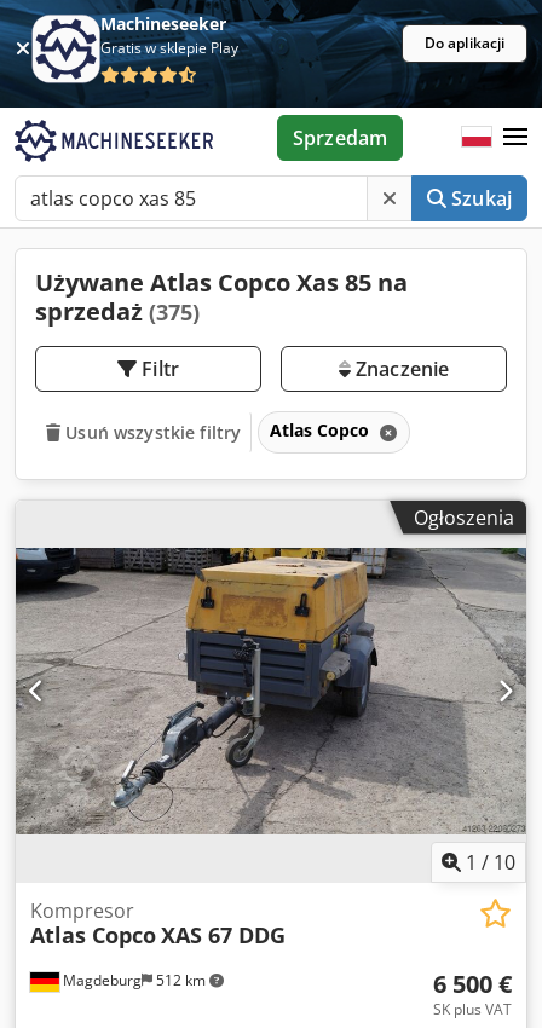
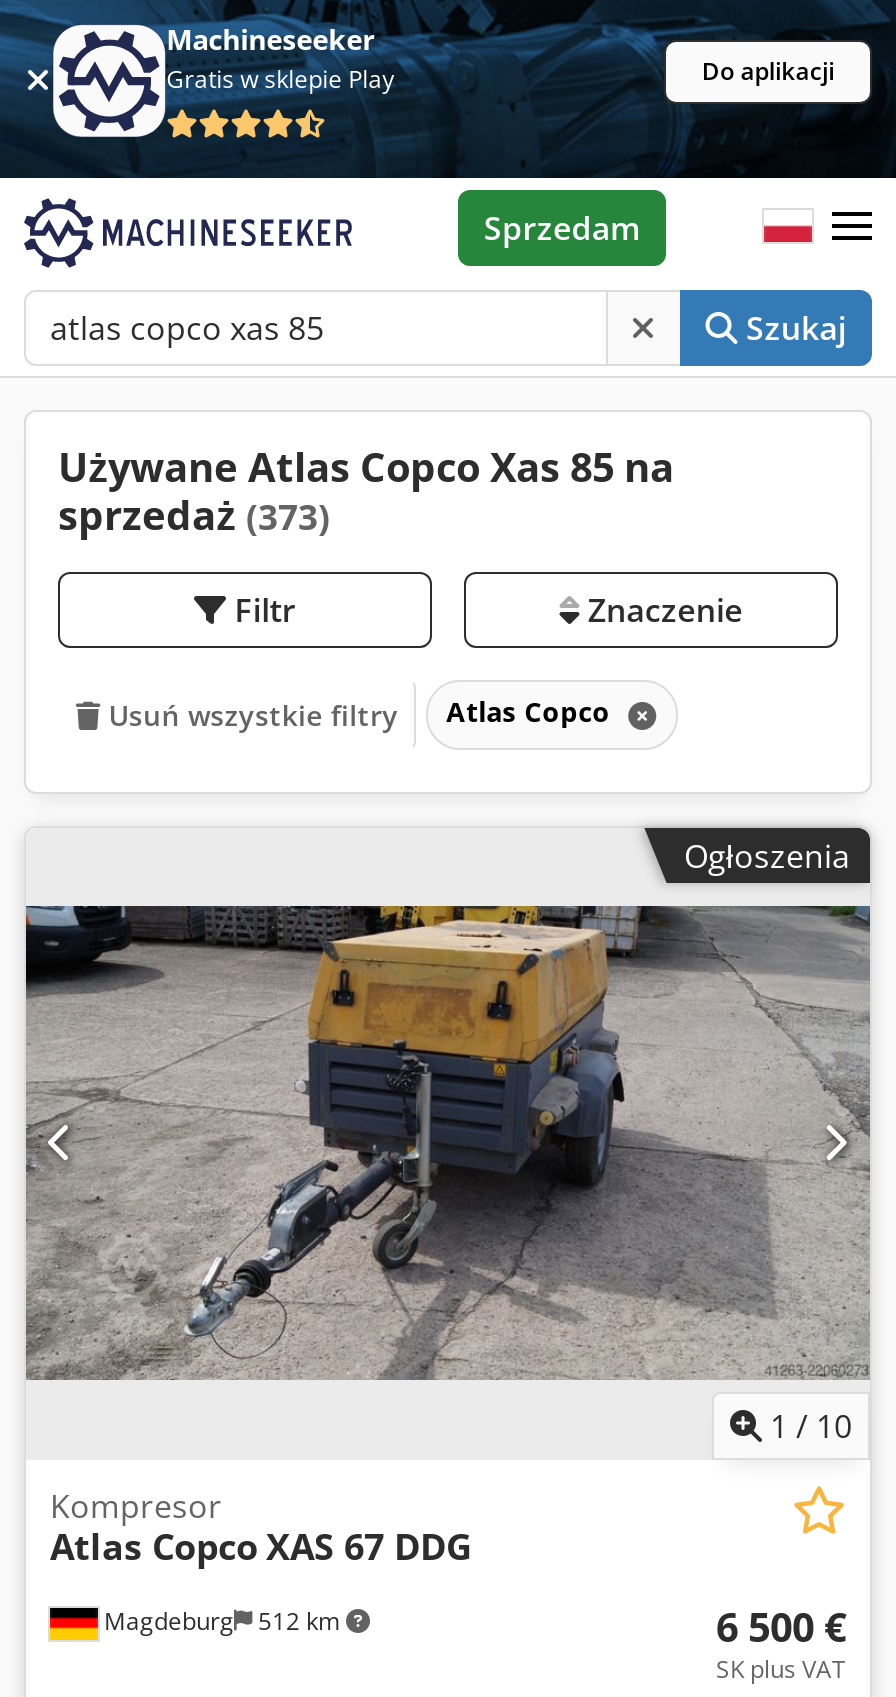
[35,295,200,328] sprzedaż (375) -> [58,488,330,542] sprzedaż (373)

